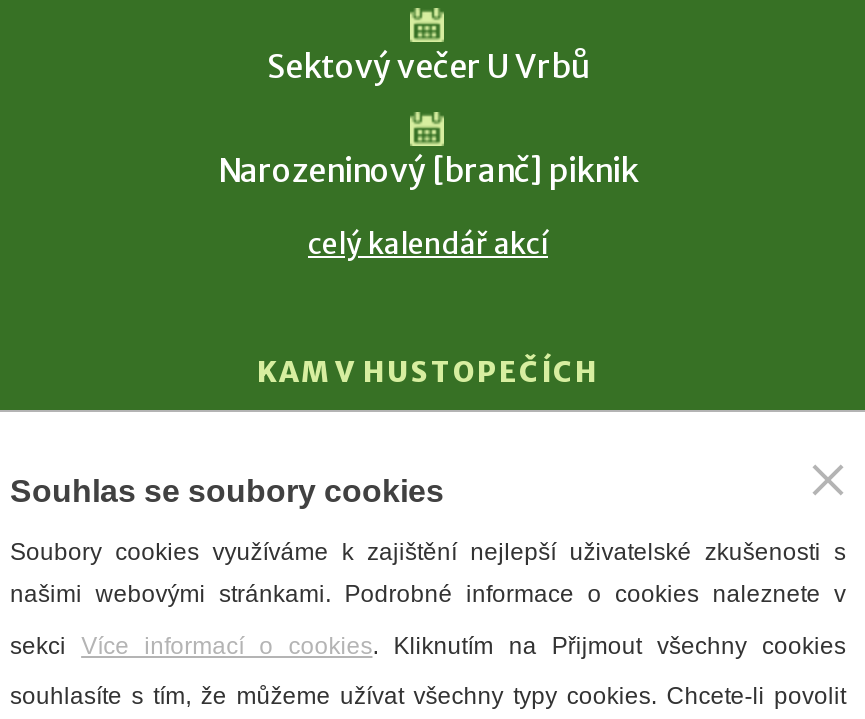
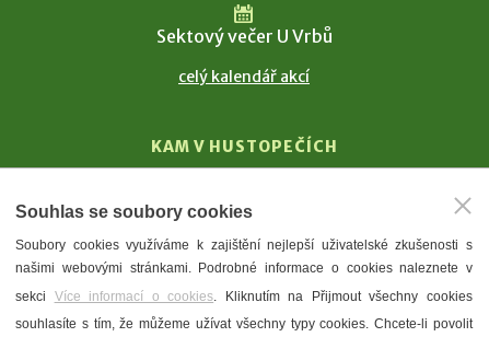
[218,150,638,190] Narozeninový [branč] piknik -> none

